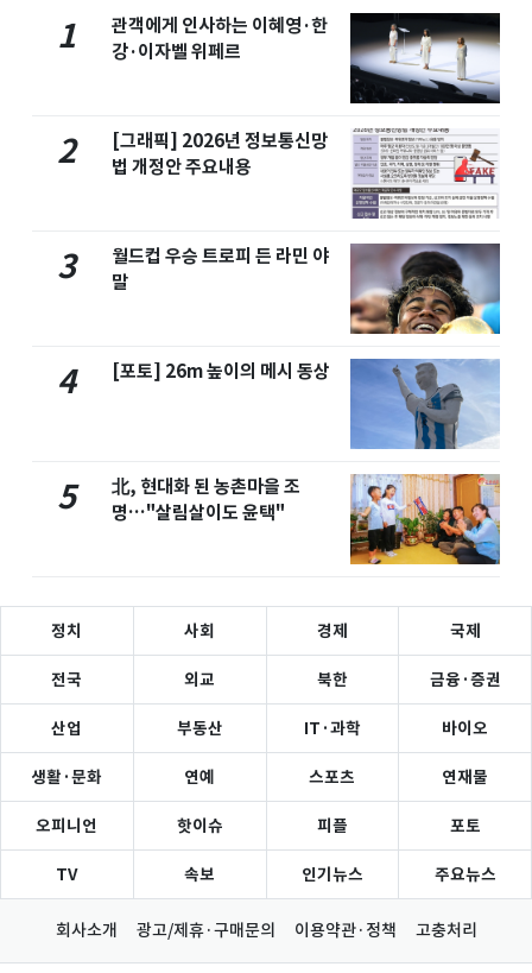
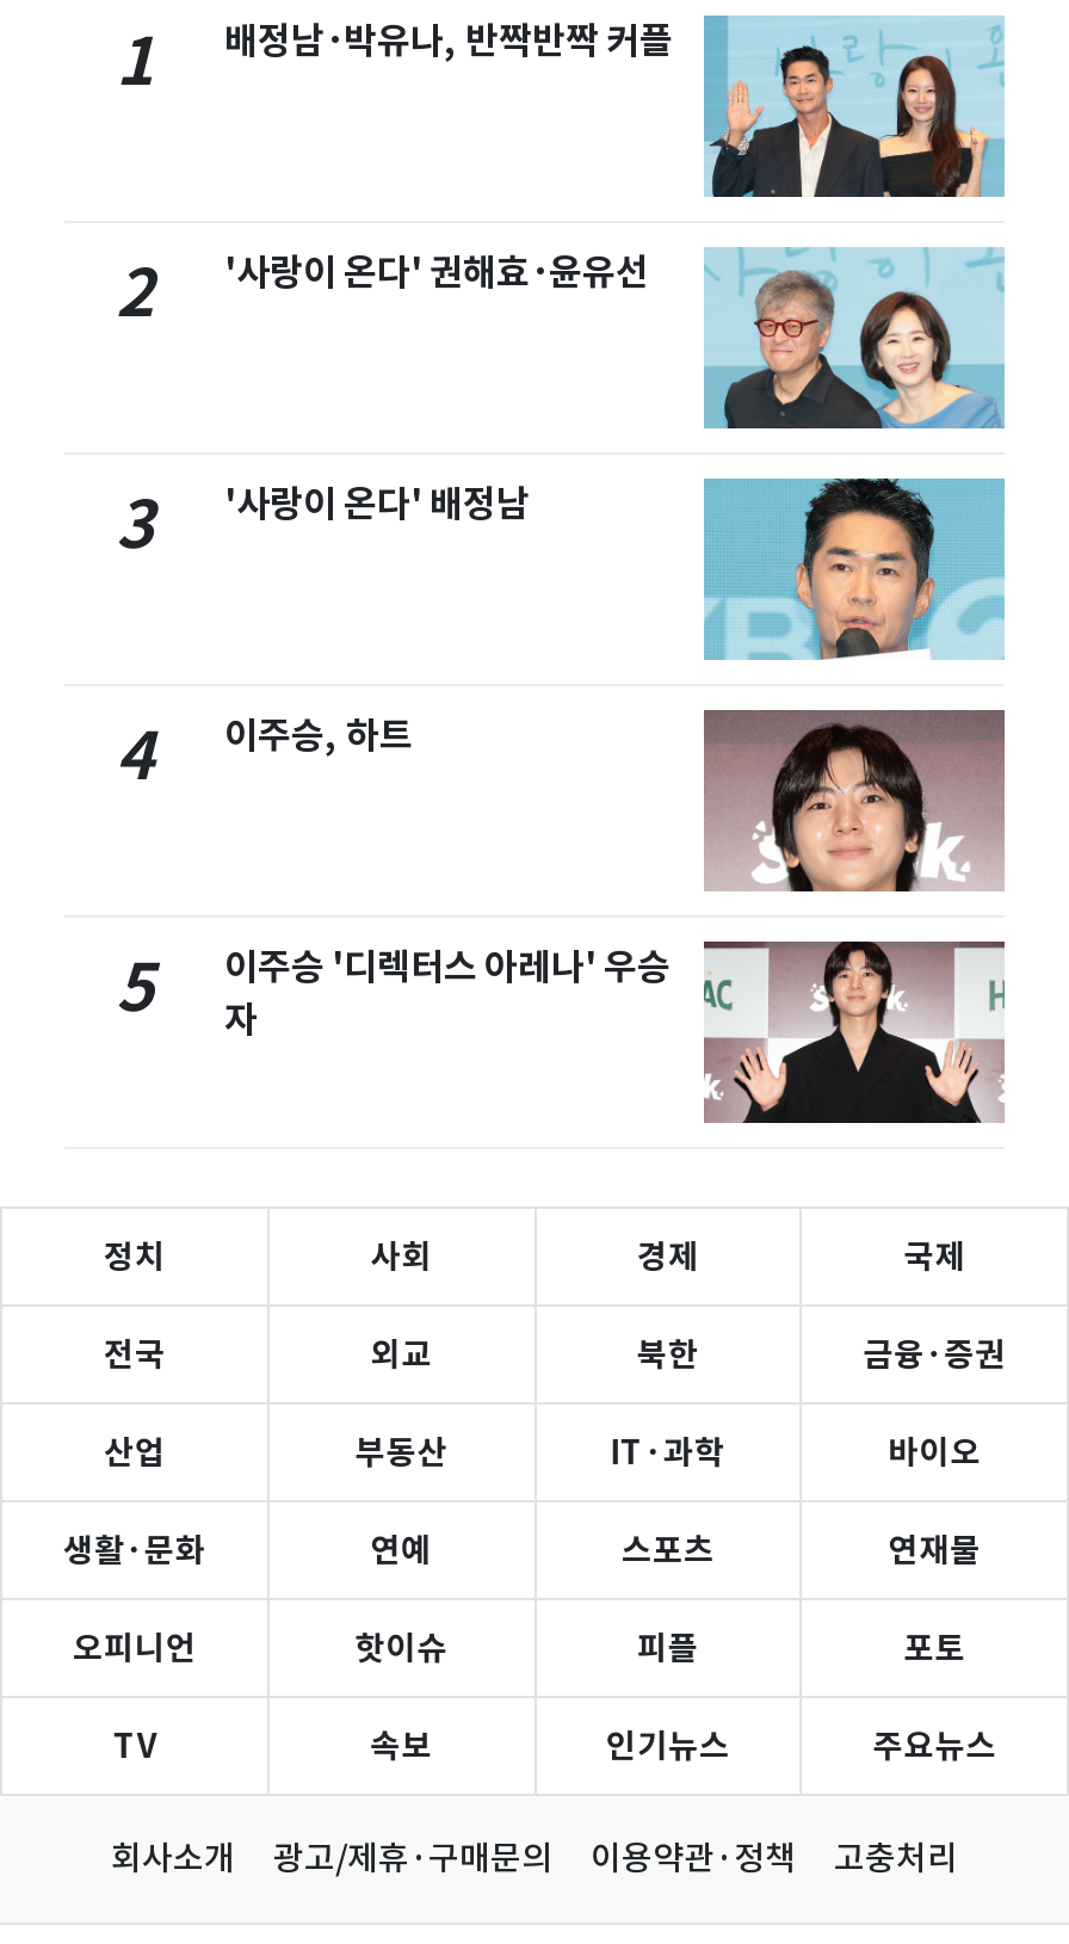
[112,12,501,105] [image] | 관객에게 인사하는 이혜영·한 | 강·이자벨 위페르 -> [224,13,1005,199] [image] | 배정남·박유나, 반짝반짝 커플
[112,128,500,220] [image] | [그래픽] 2026년 정보통신망 | 법 개정안 주요내용 -> [224,247,1007,431] [image] | '사랑이 온다' 권해효·윤유선
[112,245,329,294] 월드컵 우승 트로피 든 라민 야 | 말 -> [224,482,530,527] '사랑이 온다' 배정남
[349,242,501,335] [image] -> [702,476,1007,662] [image]
[112,360,330,383] [포토] 26m 높이의 메시 동상 -> [224,713,413,759] 이주승, 하트
[350,358,500,450] [image] -> [704,708,1007,894] [image]
[112,476,300,524] 北, 현대화 된 농촌마을 조 | 명…"살림살이도 윤택" -> [224,945,671,1043] 이주승 '디렉터스 아레나' 우승 | 자
[349,474,501,566] [image] -> [704,939,1005,1125] [image]

